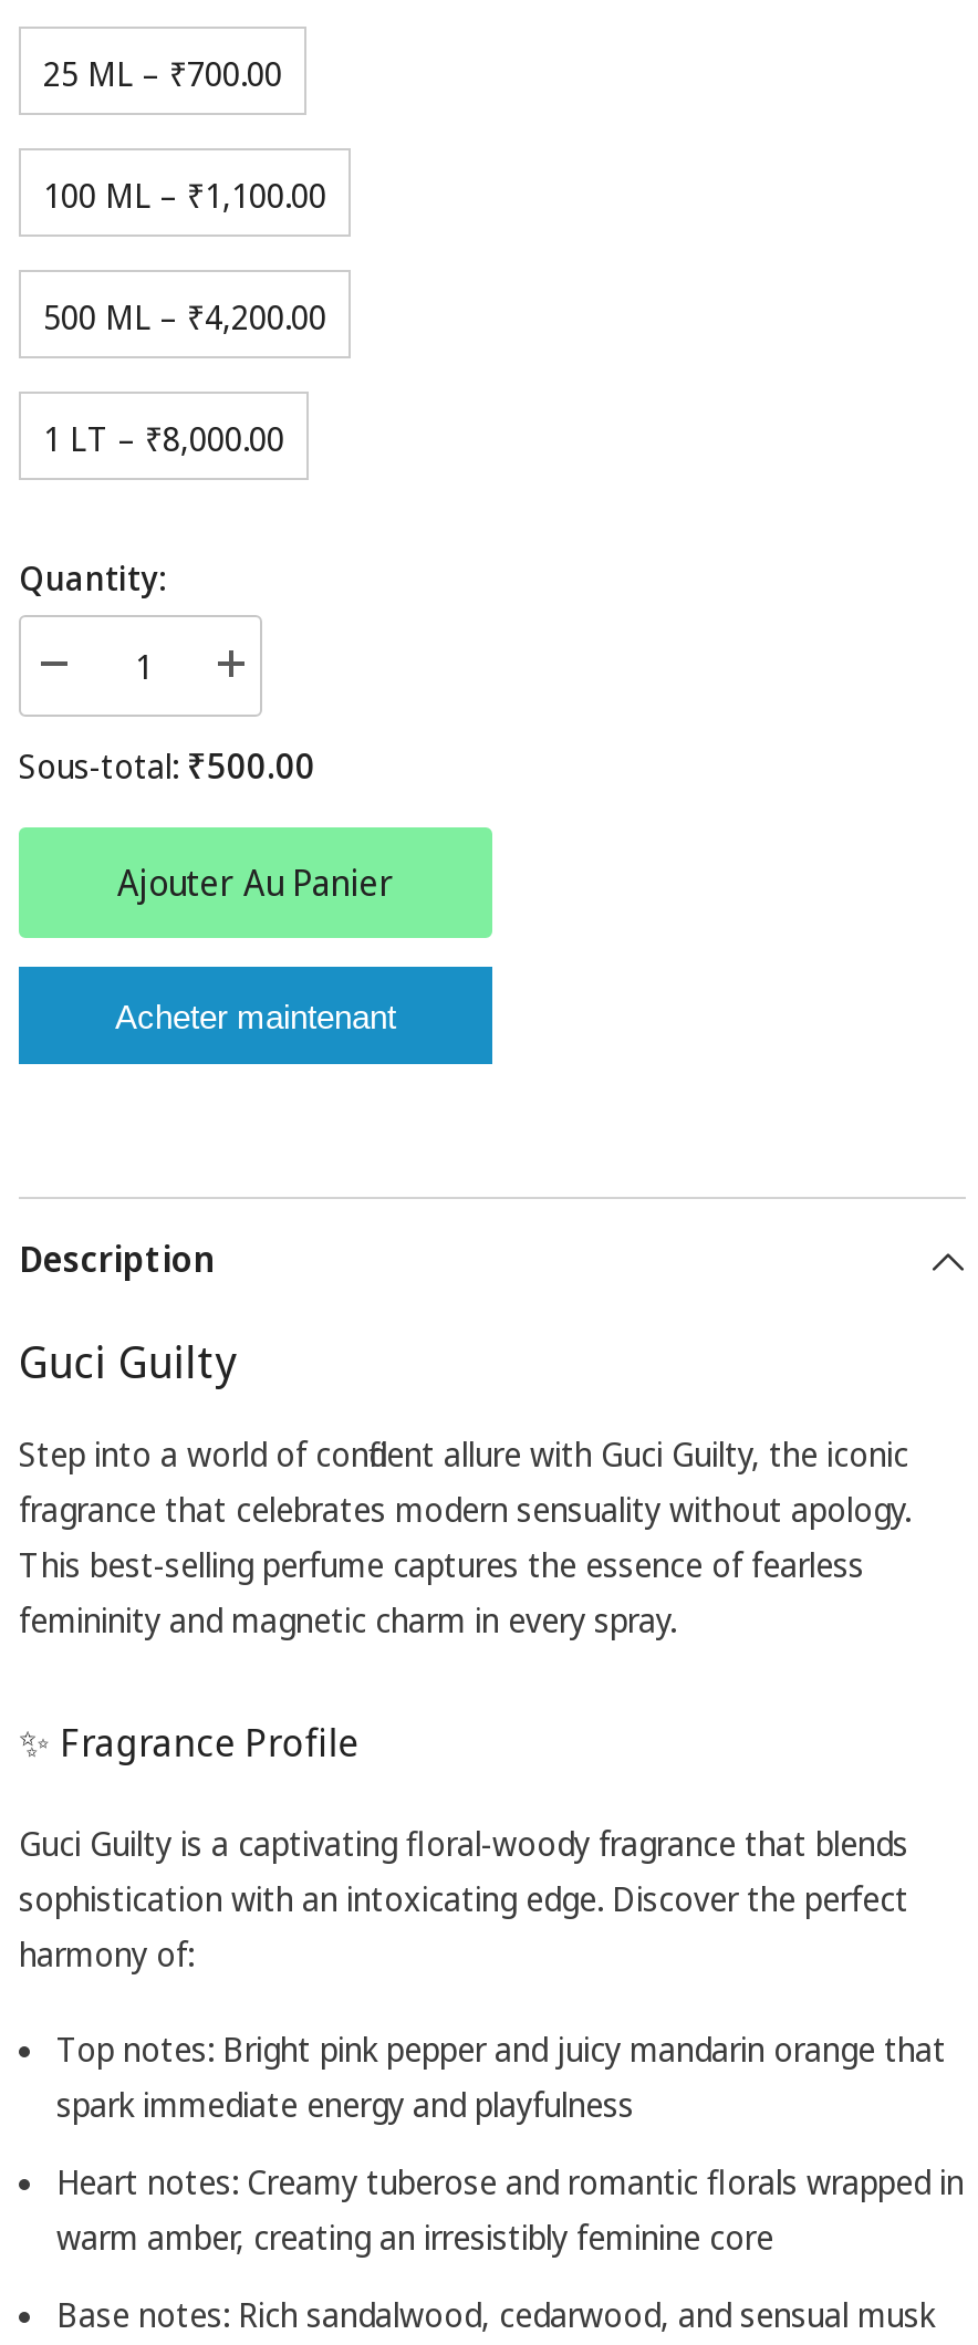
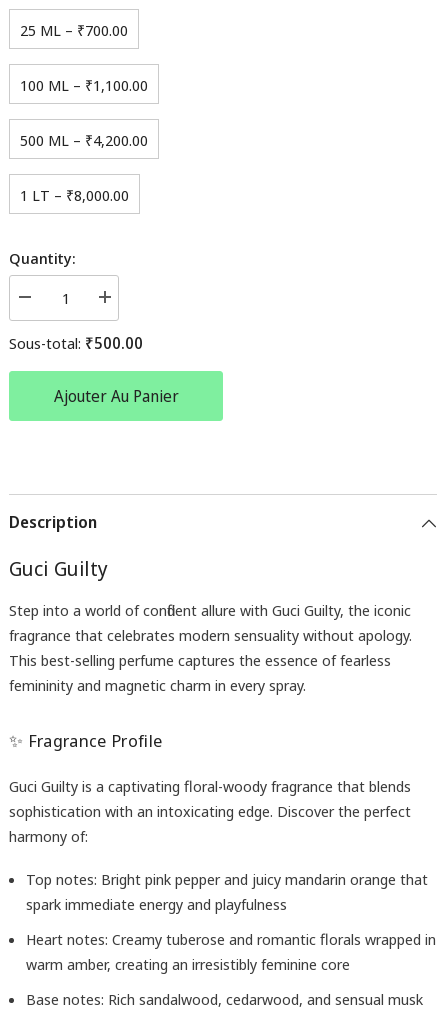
[115,998,396,1036] Acheter maintenant -> none

